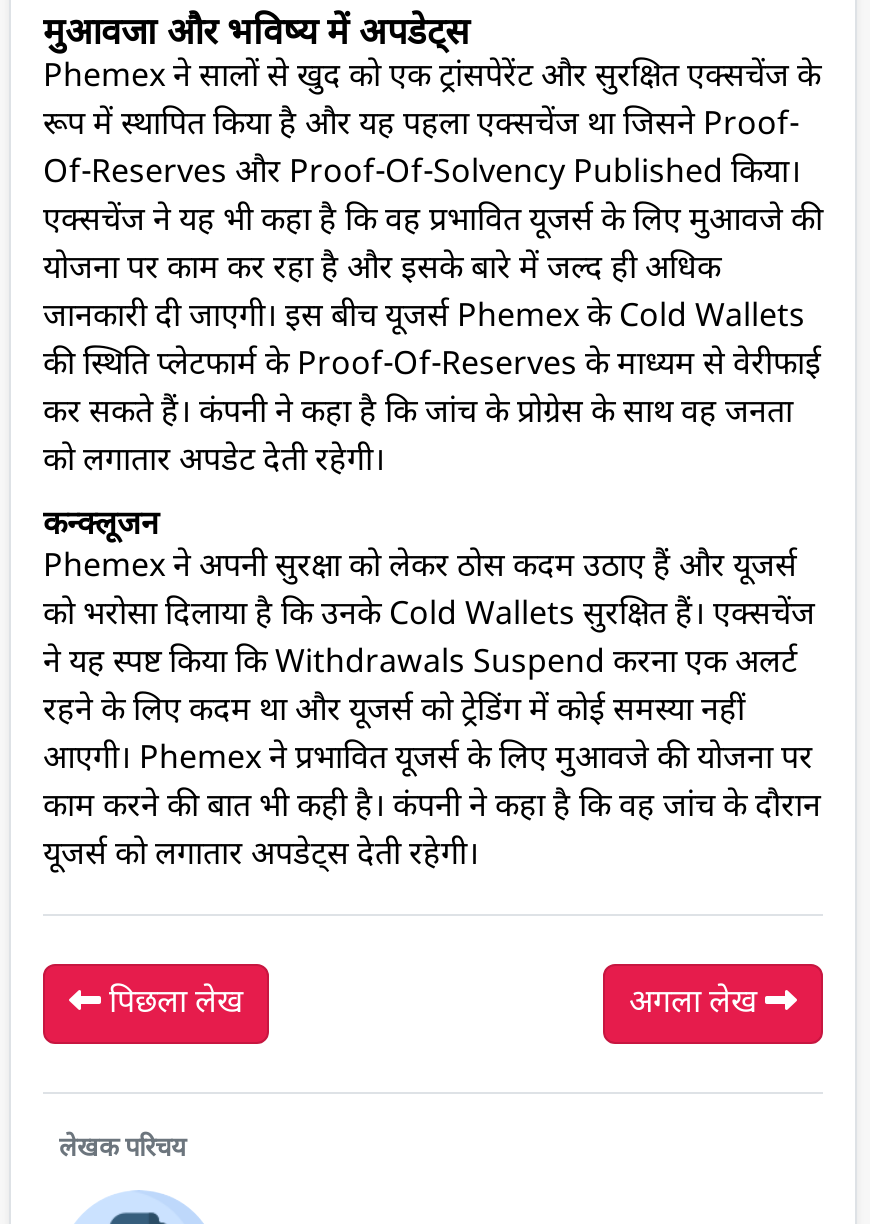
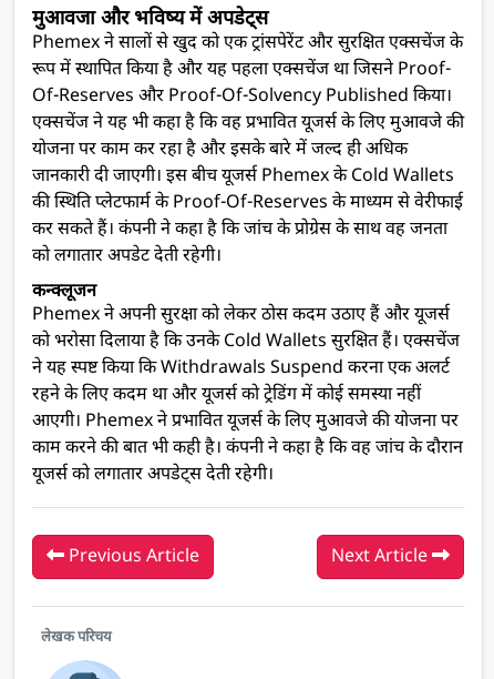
[101,983,765,1025] पिछला लेख | अगला लेख -> [64,546,432,569] Previous Article | Next Article

